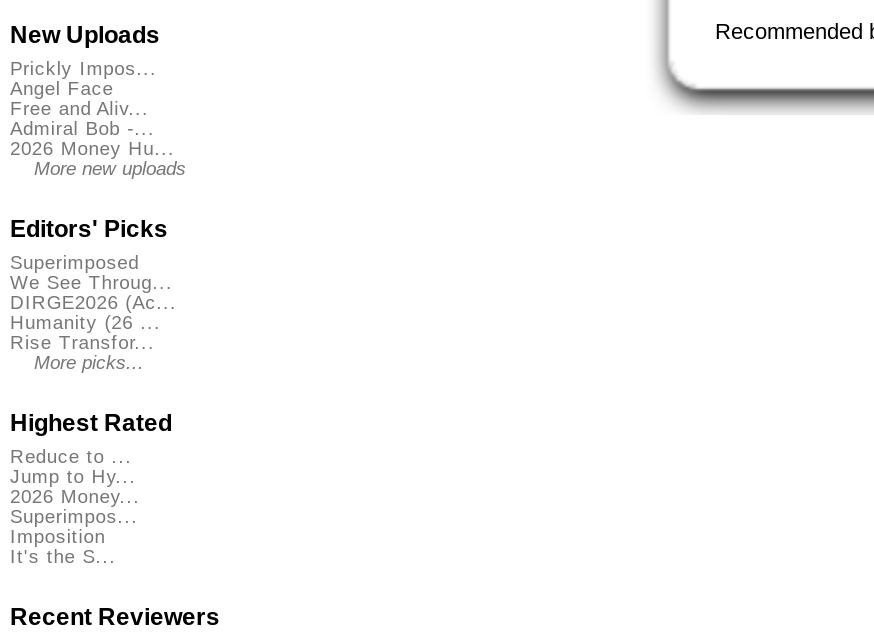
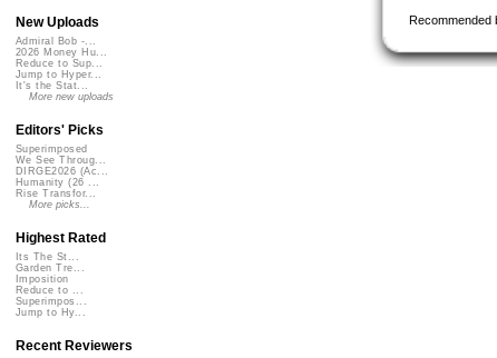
[10,60,157,120] Prickly Impos... | Angel Face | Free and Aliv... -> none
moved [10,120,175,160] -> [16,36,108,58]: Admiral Bob -... | 2026 Money Hu...
none -> [16,58,103,92] Reduce to Sup... | Jump to Hyper... | It's the Stat...
moved [10,448,138,528] -> [16,285,87,318]: Reduce to ... | Superimpos... | Jump to Hy...
[10,488,140,508] 2026 Money... -> [16,252,85,274] Its The St... | Garden Tre...
moved [10,528,105,548] -> [16,274,69,285]: Imposition
[10,548,116,568] It's the S... -> none

